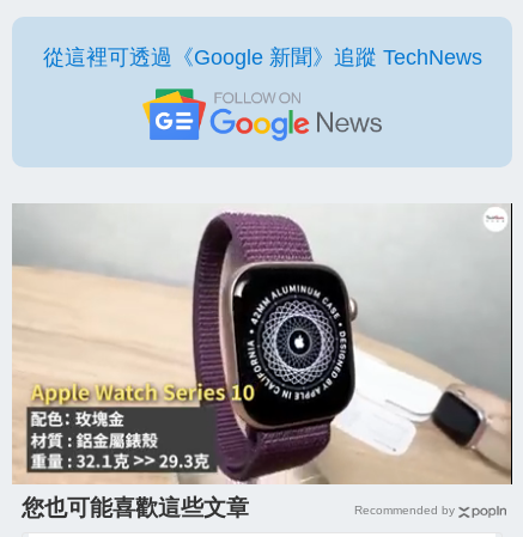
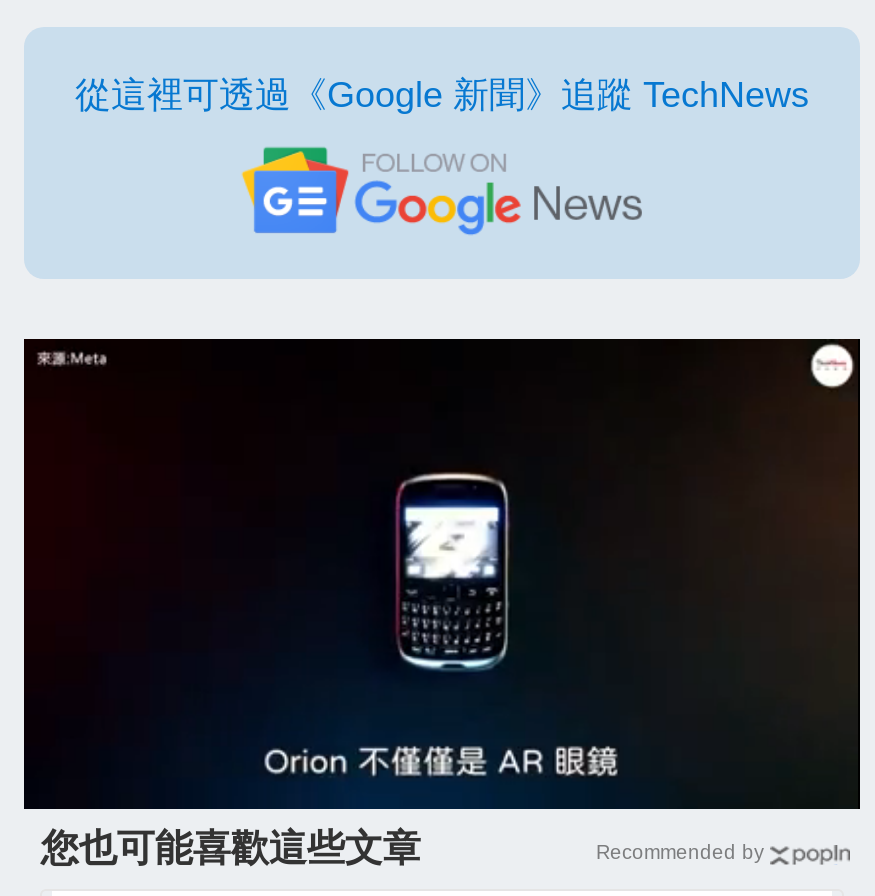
[12,203,512,486] [image] -> [22,337,860,811] [image]

